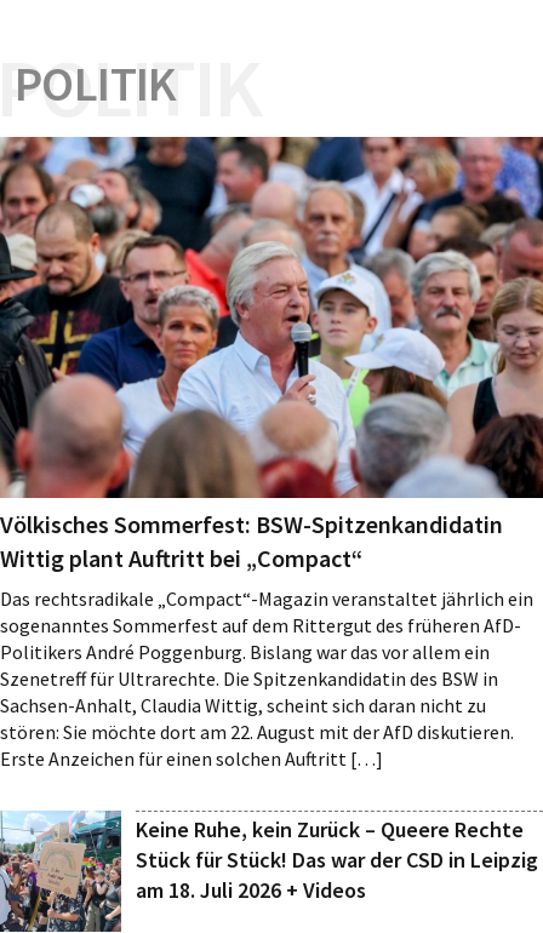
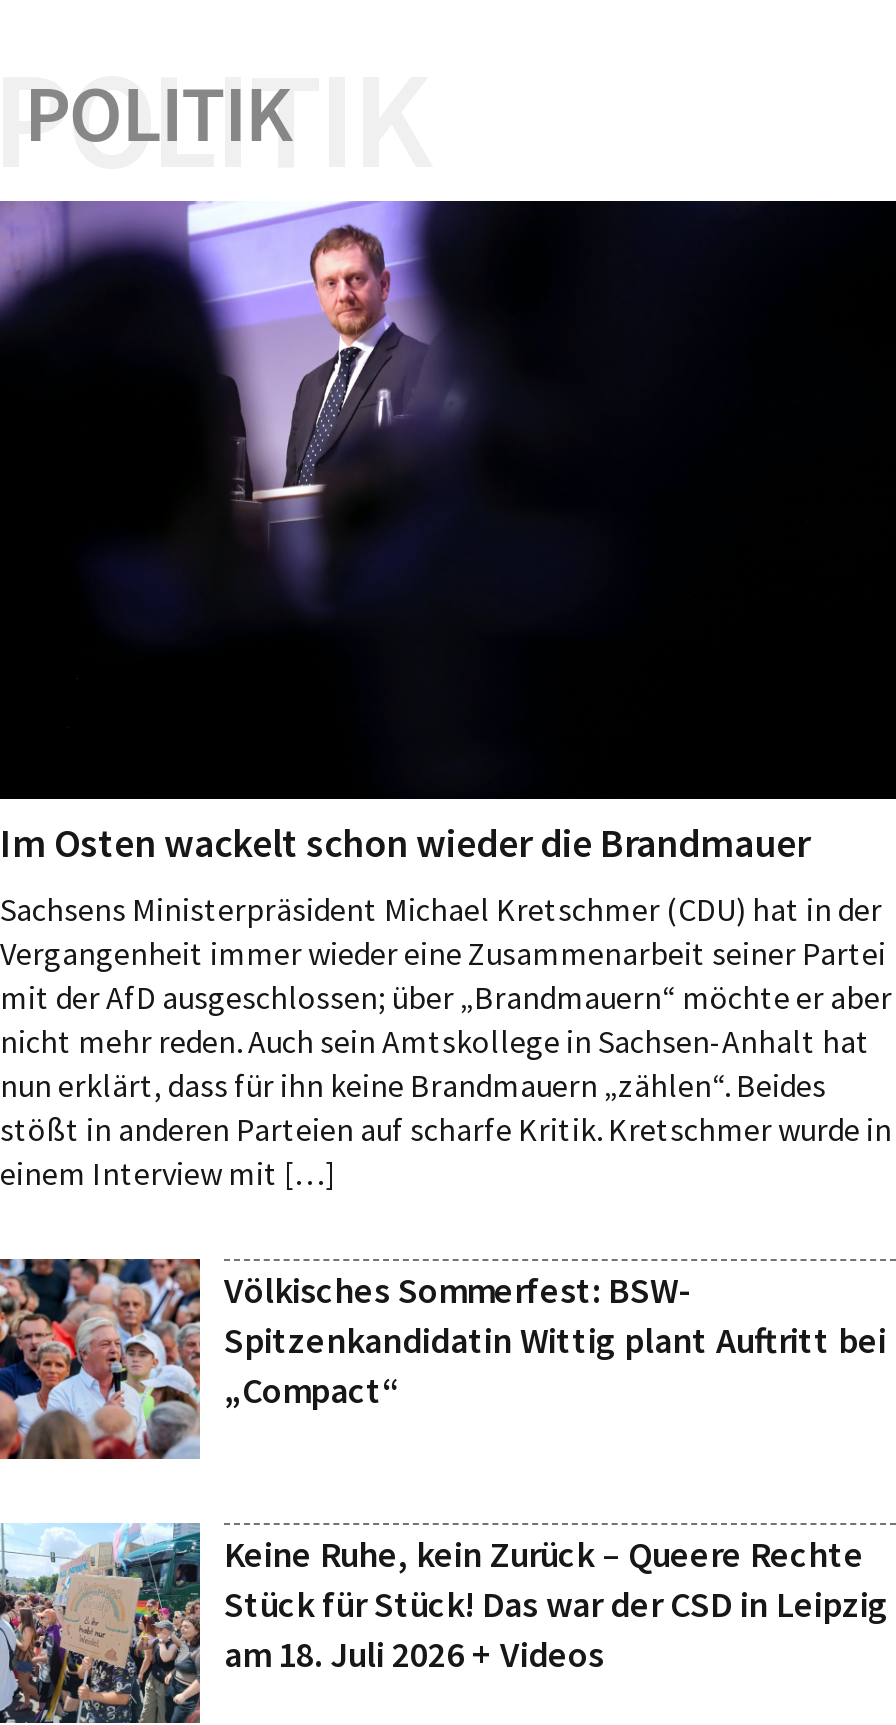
[4,136,539,418] [image] -> [6,200,890,800] [image]
[0,509,533,770] Völkisches Sommerfest: BSW-Spitzenkandidatin | Wittig plant Auftritt bei „Compact“ | Das rechtsradikale „Compact“-Magazin veranstaltet jährlich ein | sogenanntes Sommerfest auf dem Rittergut des früheren AfD- | Politikers André Poggenburg. Bislang war das vor allem ein | Szenetreff für Ultrarechte. Die Spitzenkandidatin des BSW in | Sachsen-Anhalt, Claudia Wittig, scheint sich daran nicht zu | stören: Sie möchte dort am 22. August mit der AfD diskutieren. | Erste Anzeichen für einen solchen Auftritt […] -> [0,816,892,1412] Im Osten wackelt schon wieder die Brandmauer | Sachsens Ministerpräsident Michael Kretschmer (CDU) hat in der | Vergangenheit immer wieder eine Zusammenarbeit seiner Partei | mit der AfD ausgeschlossen; über „Brandmauern“ möchte er aber | nicht mehr reden. Auch sein Amtskollege in Sachsen-Anhalt hat | nun erklärt, dass für ihn keine Brandmauern „zählen“. Beides | stößt in anderen Parteien auf scharfe Kritik. Kretschmer wurde in | einem Interview mit […] | Völkisches Sommerfest: BSW- | Spitzenkandidatin Wittig plant Auftritt bei | „Compact“

